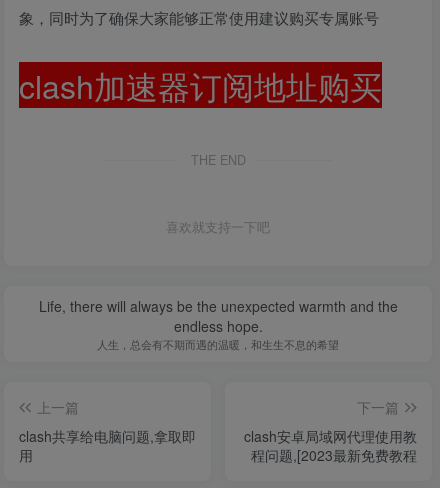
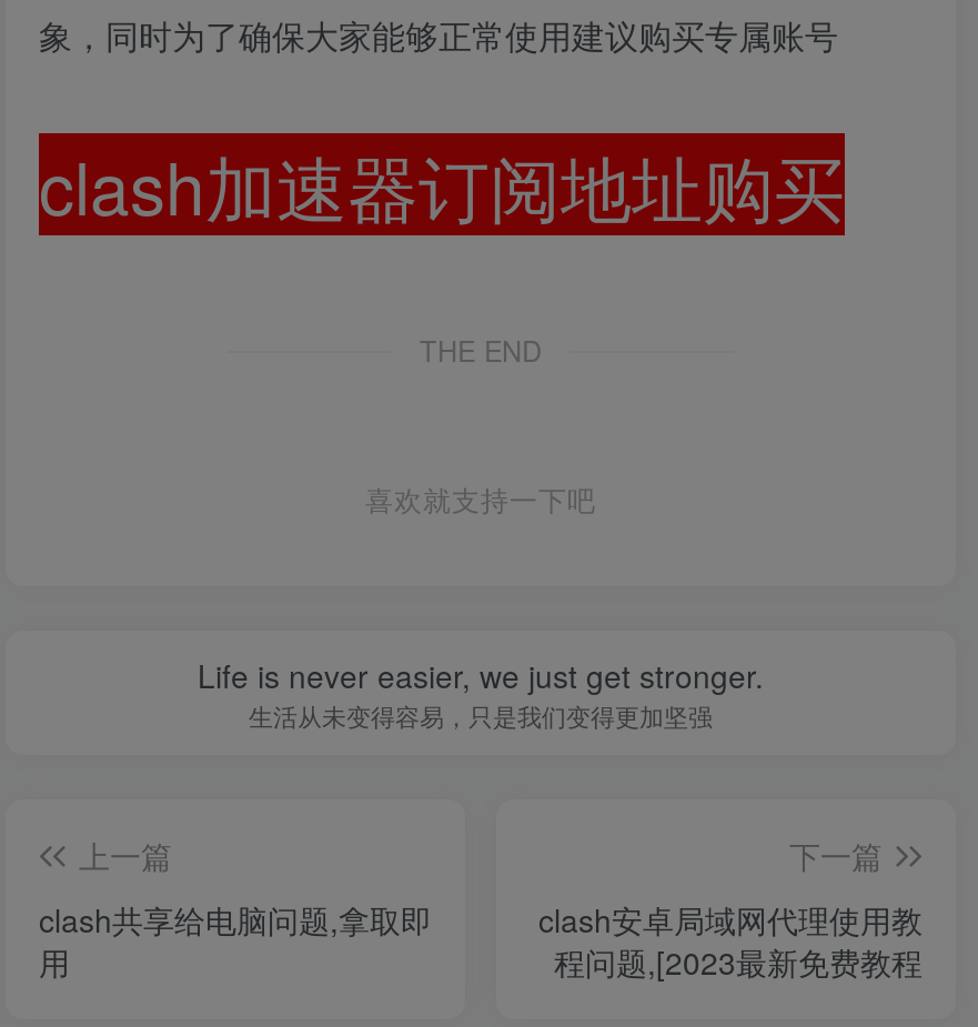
[38,296,397,352] Life, there will always be the unexpected warmth and the | endless hope. | 人生，总会有不期而遇的温暖，和生生不息的希望 -> [198,653,764,733] Life is never easier, we just get stronger. | 生活从未变得容易，只是我们变得更加坚强

